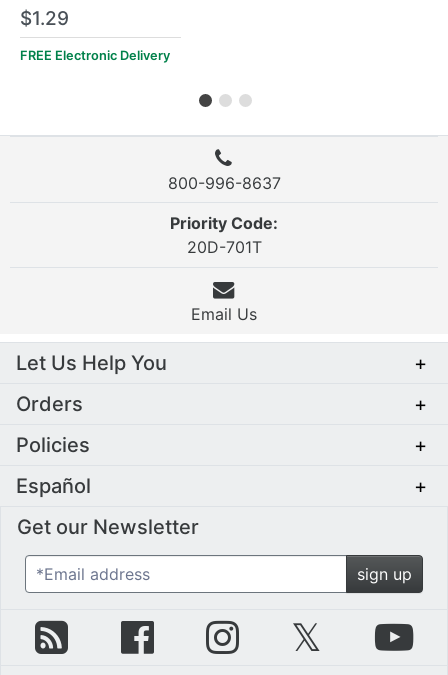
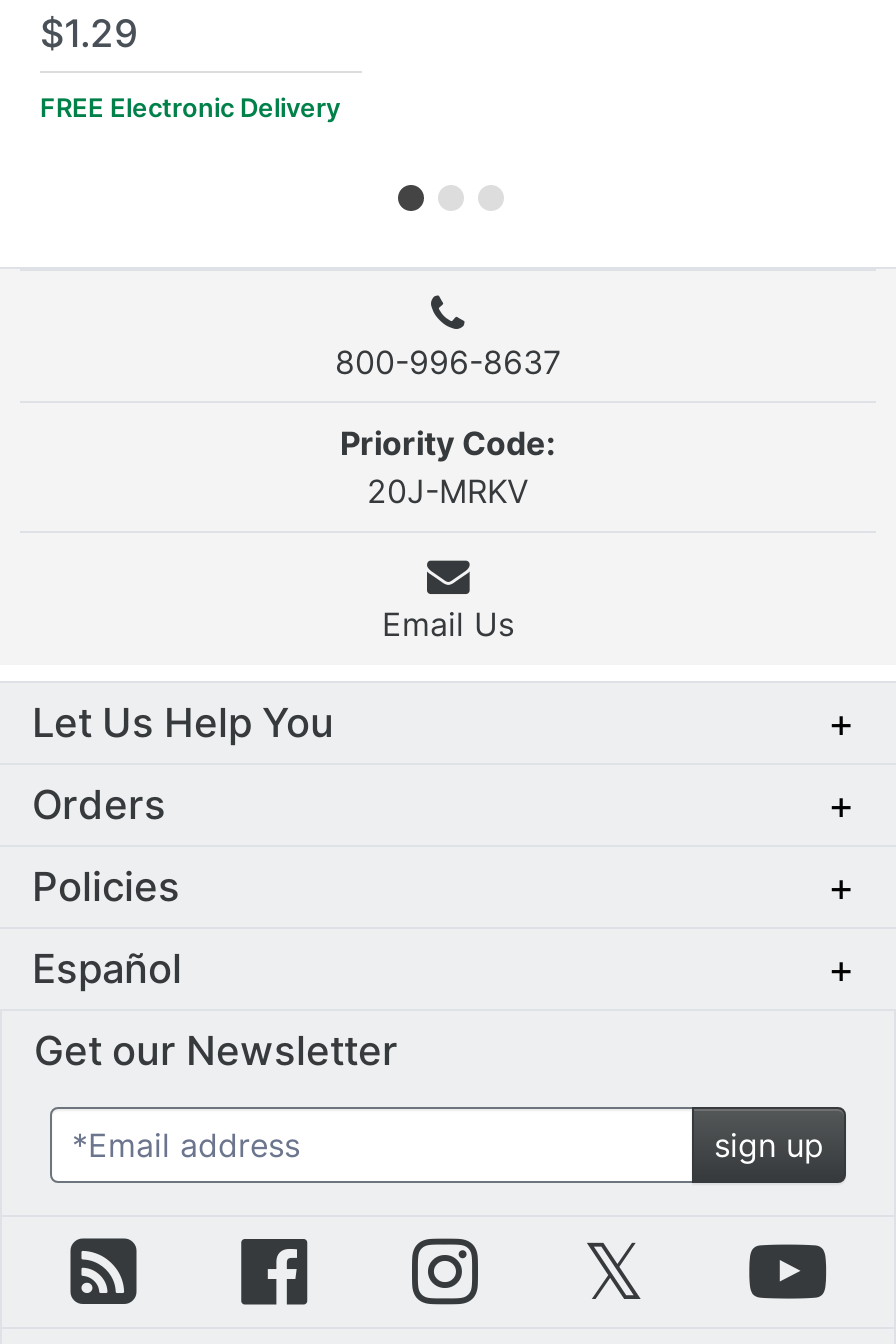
[186,237,261,257] 20D-701T -> [367,472,529,512] 20J-MRKV

